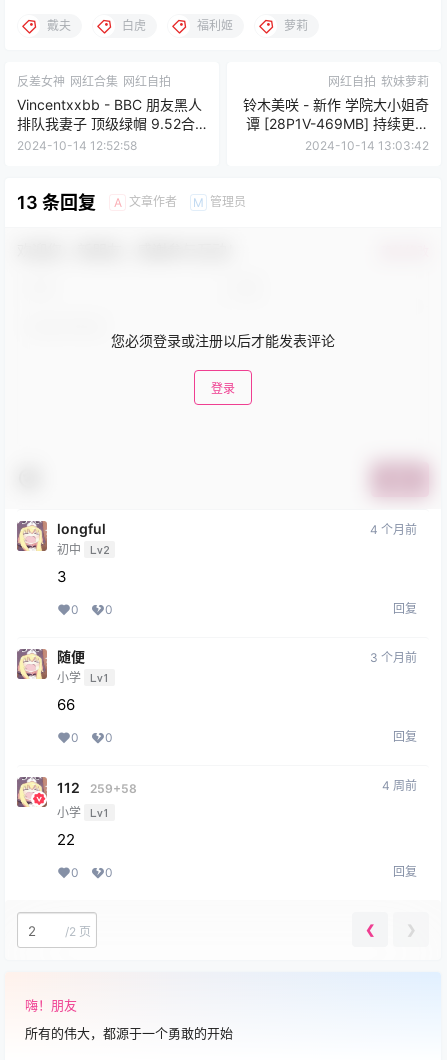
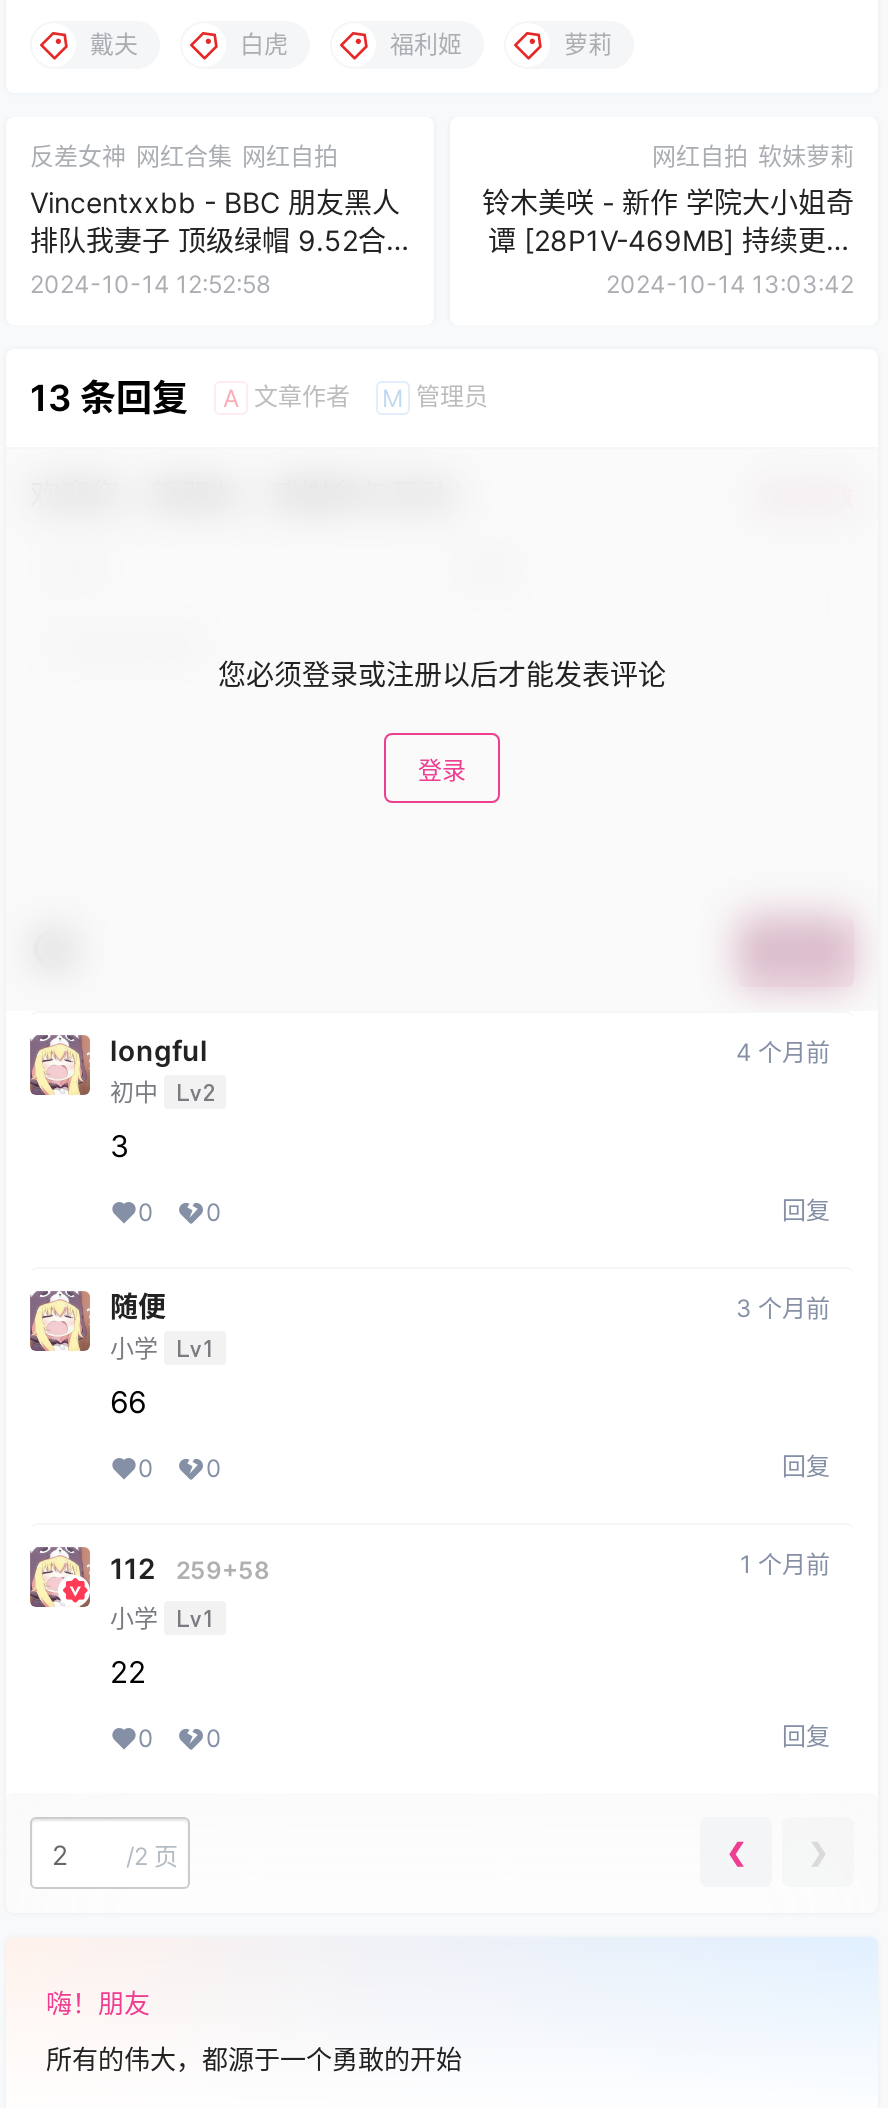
[382,778,417,793] 4 周前 -> [740,1548,830,1578] 1 个月前

